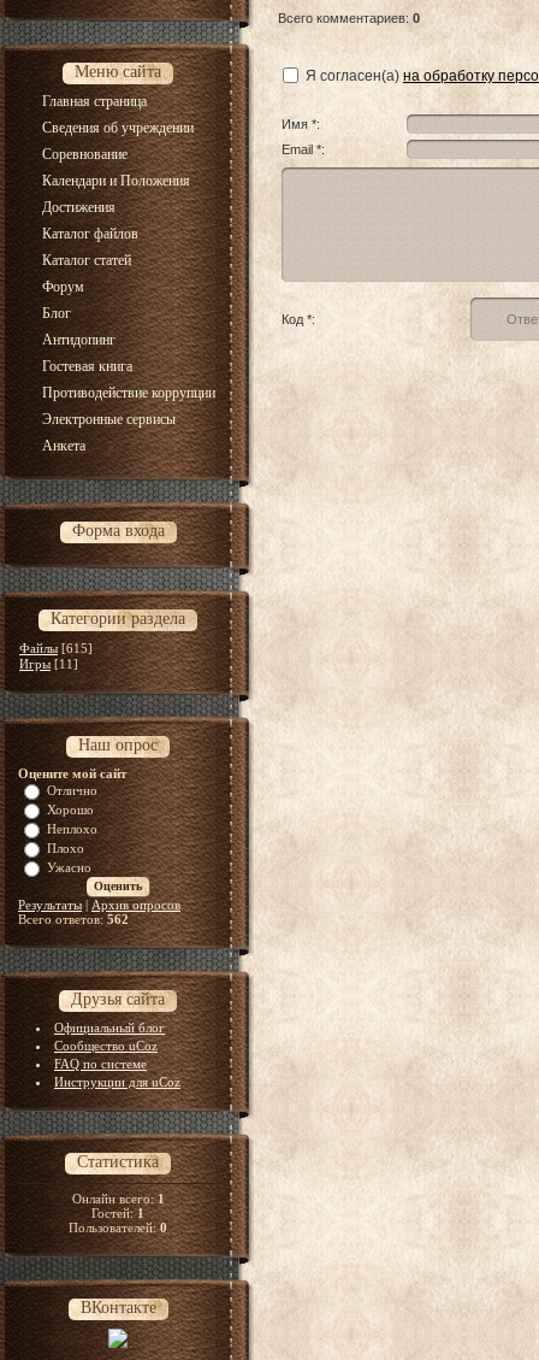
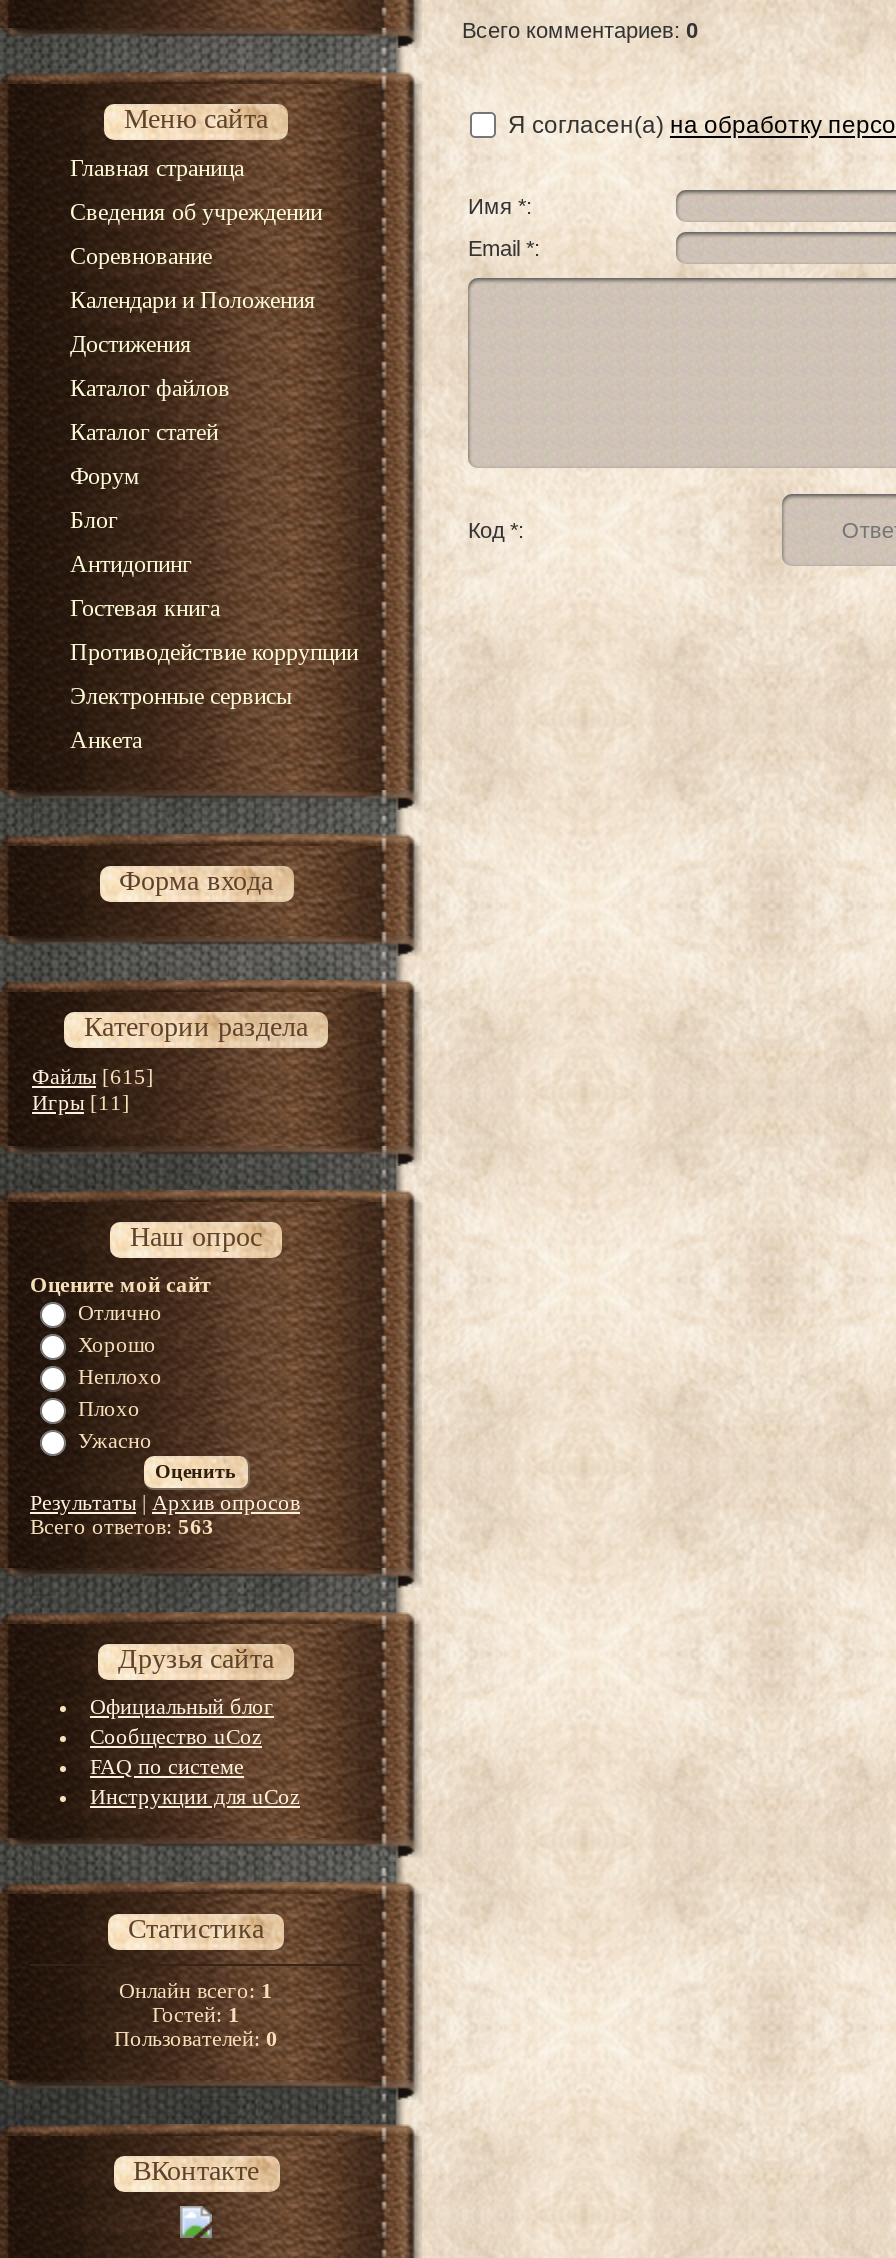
[18,912,129,926] Всего ответов:562 -> [30,1514,214,1538] Всего ответов:563

